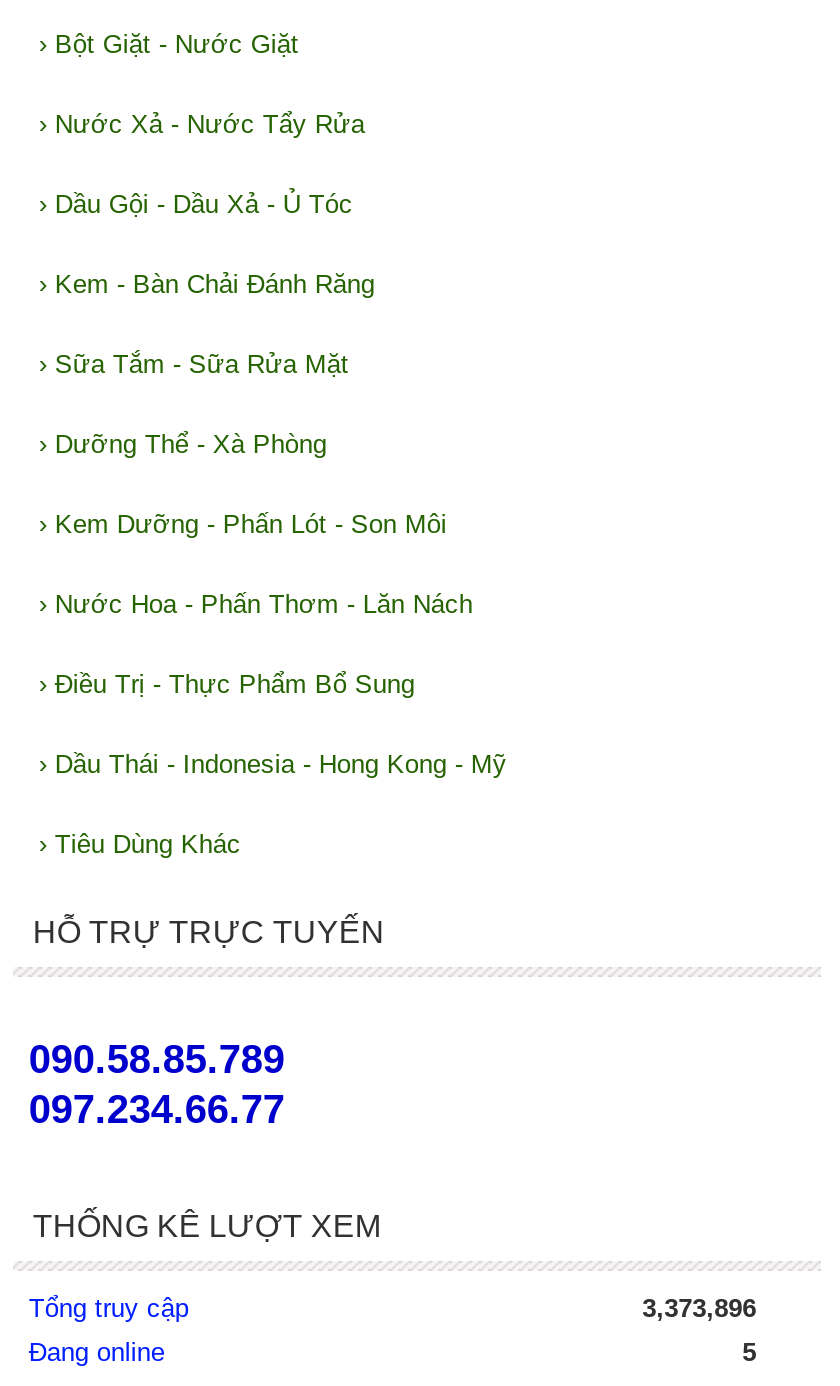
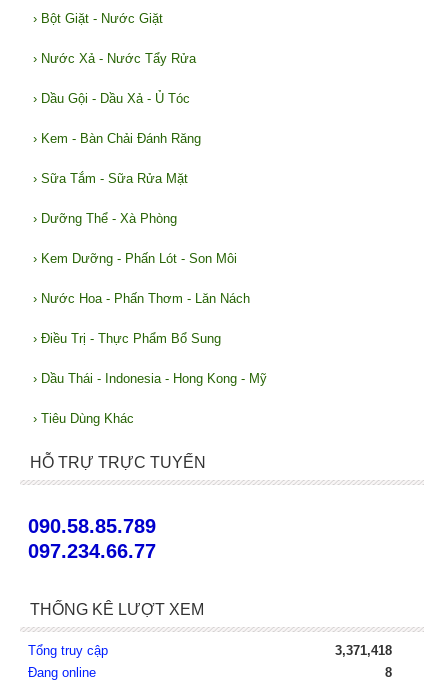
[642,1293,756,1323] 3,373,896 -> [335,643,392,658] 3,371,418
[742,1337,756,1367] 5 -> [385,665,392,680] 8

